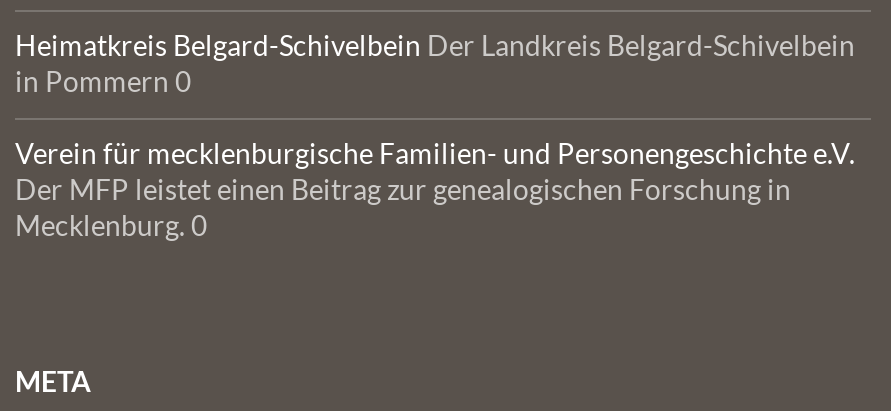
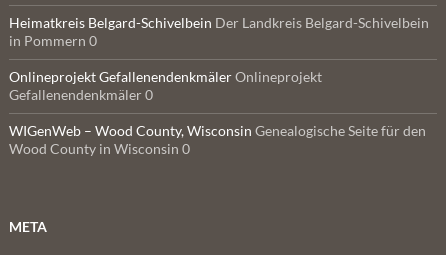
[15,136,855,242] Verein für mecklenburgische Familien- und Personengeschichte e.V. | Der MFP leistet einen Beitrag zur genealogischen Forschung in | Mecklenburg. 0 -> [9,68,426,157] Onlineprojekt Gefallenendenkmäler Onlineprojekt | Gefallenendenkmäler 0 | WIGenWeb – Wood County, Wisconsin Genealogische Seite für den | Wood County in Wisconsin 0

